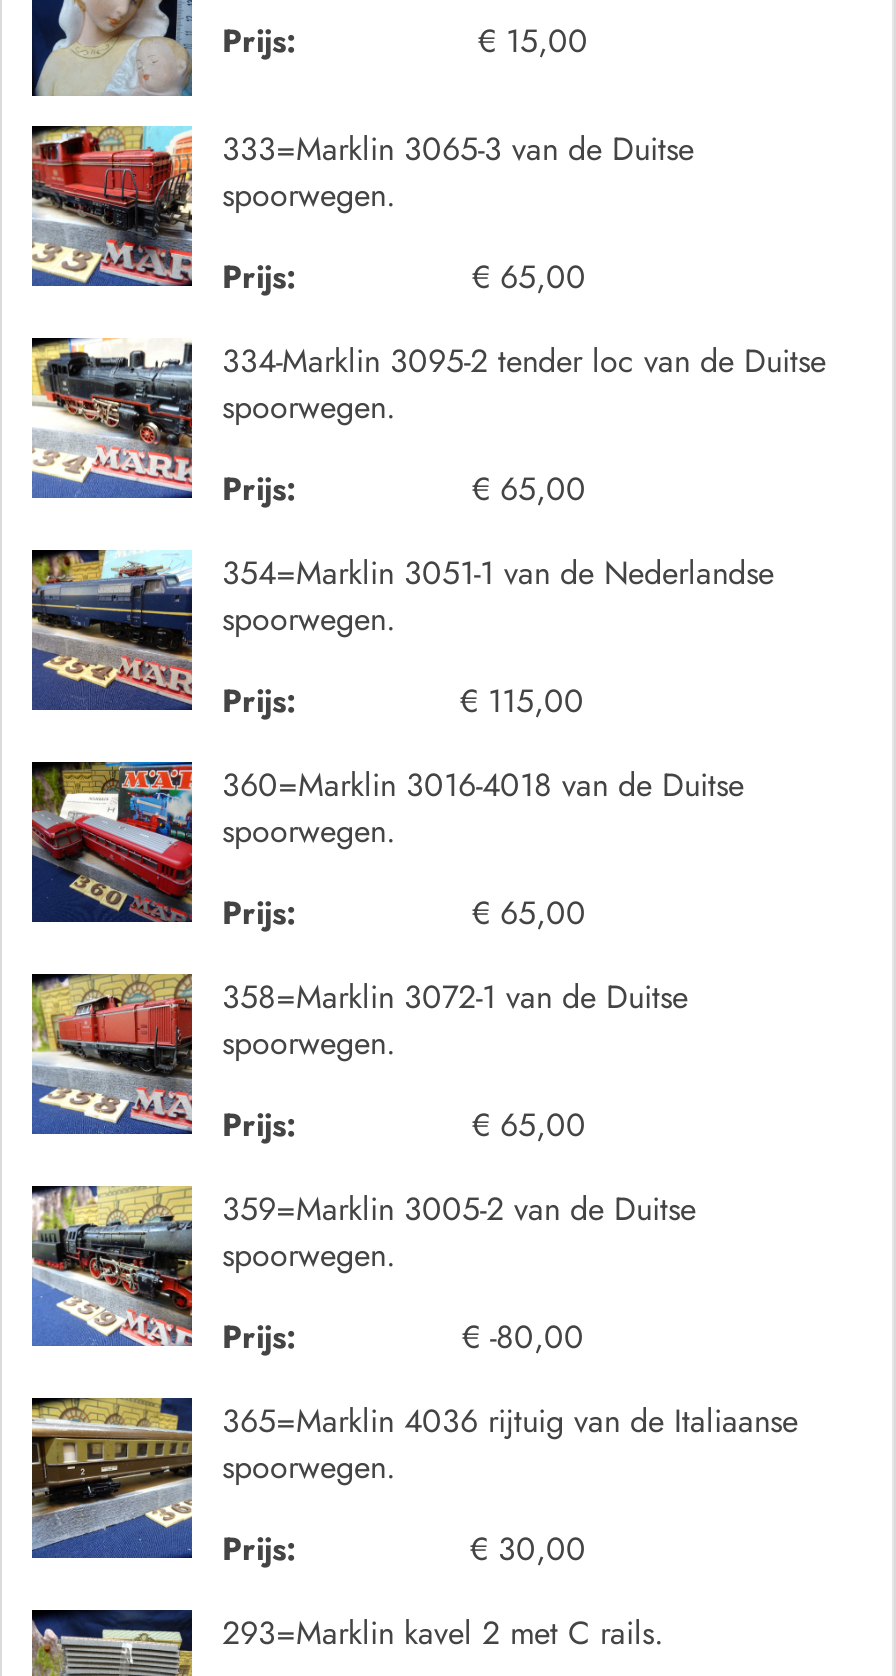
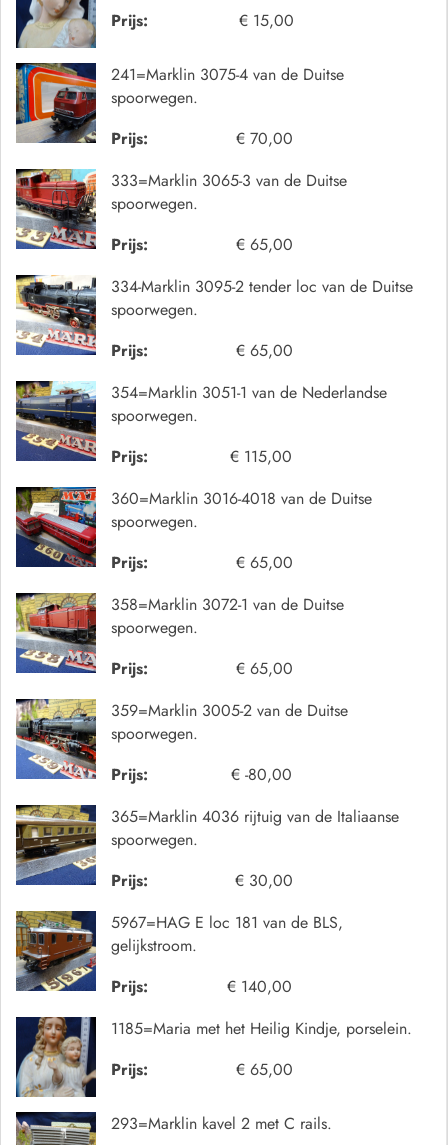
none -> [16,62,344,150] [image] | 241=Marklin 3075-4 van de Duitse | spoorwegen. | Prijs: | € 70,00
none -> [15,910,412,1081] [image] | 5967=HAG E loc 181 van de BLS, | gelijkstroom. | Prijs: | € 140,00 | 1185=Maria met het Heilig Kindje, porselein. | Prijs: | € 65,00
none -> [15,1006,97,1098] [image]

